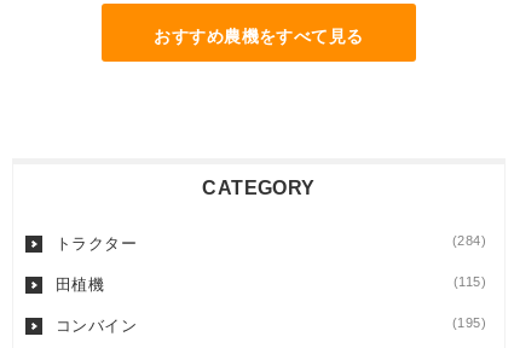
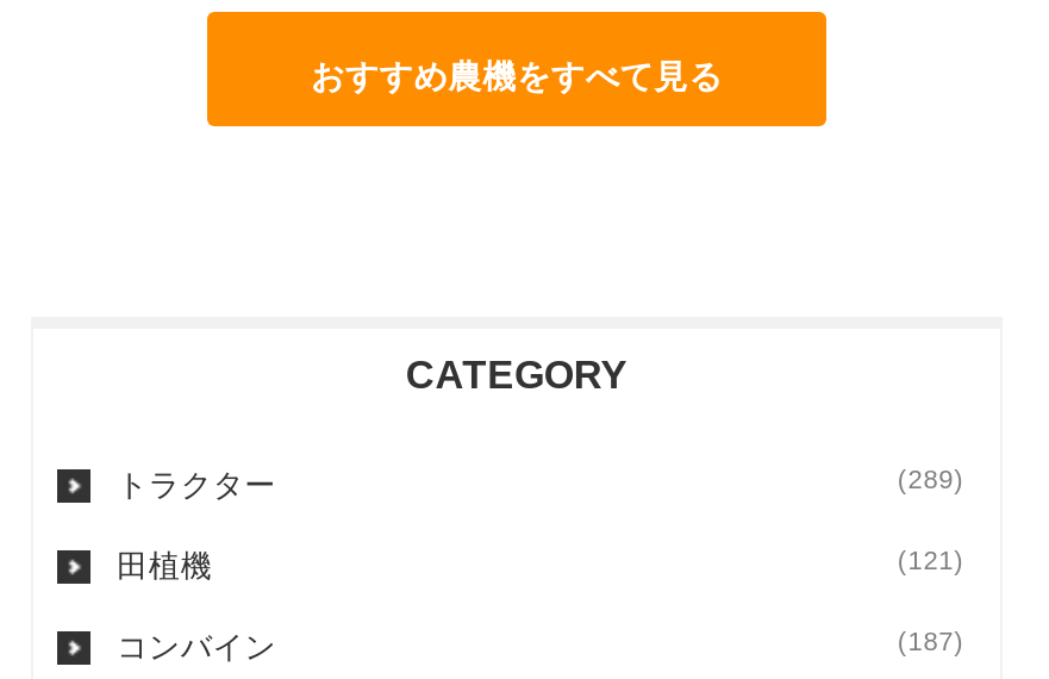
[452,233,486,248] (284) -> [898,465,964,493] (289)
[453,274,486,289] (115) -> [898,546,964,574] (121)
[452,315,486,330] (195) -> [898,627,964,655] (187)

